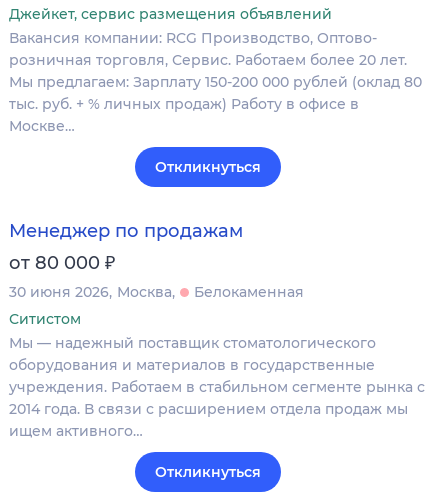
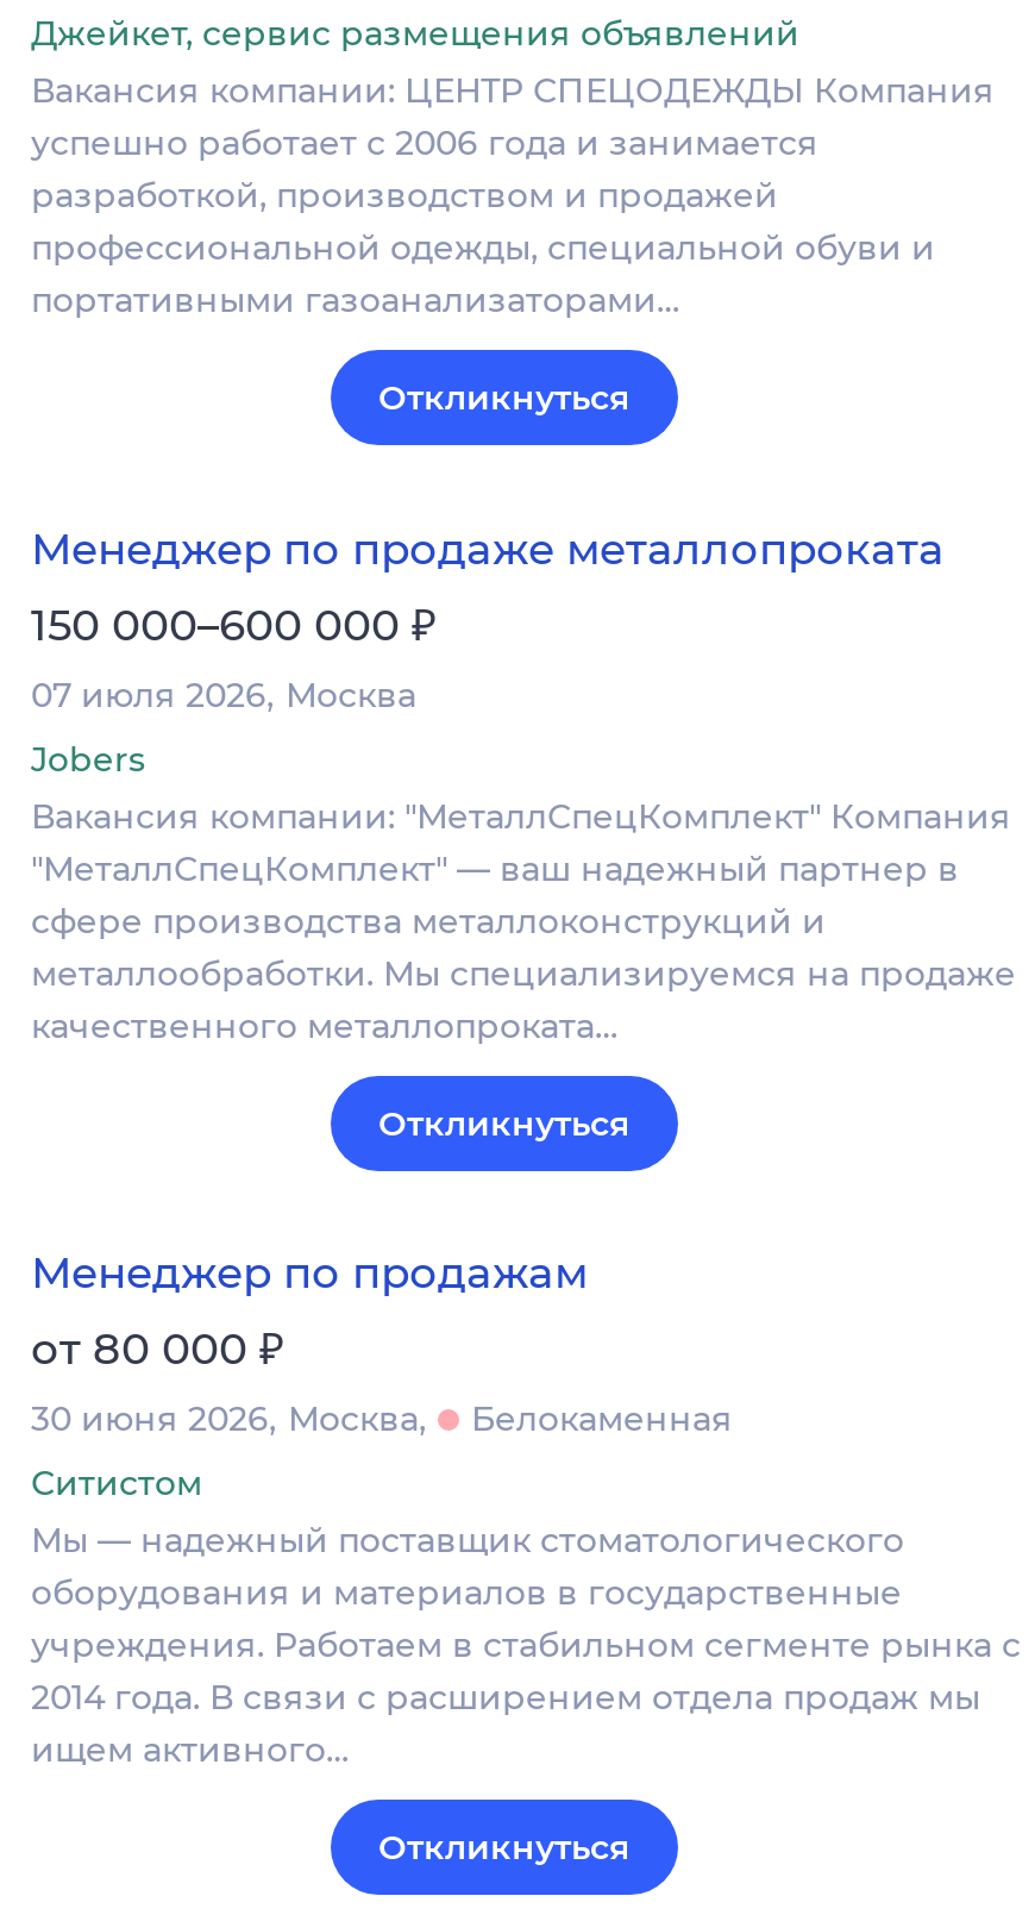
[9,29,422,135] Вакансия компании: RCG Производство, Оптово- | розничная торговля, Сервис. Работаем более 20 лет. | Мы предлагаем: Зарплату 150-200 000 рублей (оклад 80 | тыс. руб. + % личных продаж) Работу в офисе в | Москве… -> [31,70,1016,1046] Вакансия компании: ЦЕНТР СПЕЦОДЕЖДЫ Компания | успешно работает с 2006 года и занимается | разработкой, производством и продажей | профессиональной одежды, специальной обуви и | портативными газоанализаторами… | Откликнуться | Менеджер по продаже металлопроката | 150 000–600 000 ₽ | 07 июля 2026 Москва | Jobers | Вакансия компании: "МеталлСпецКомплект" Компания | "МеталлСпецКомплект" — ваш надежный партнер в | сфере производства металлоконструкций и | металлообработки. Мы специализируемся на продаже | качественного металлопроката…

